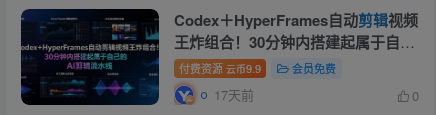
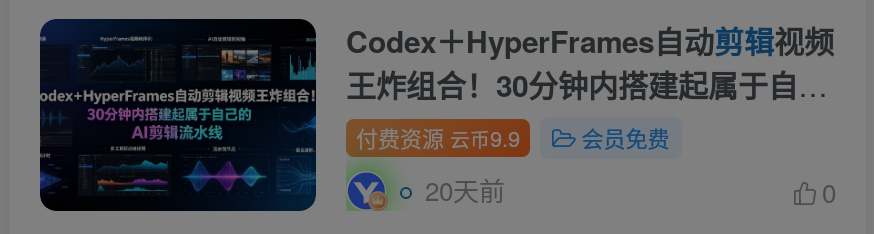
[213,85,253,104] 17天前 -> [425,172,505,210] 20天前

